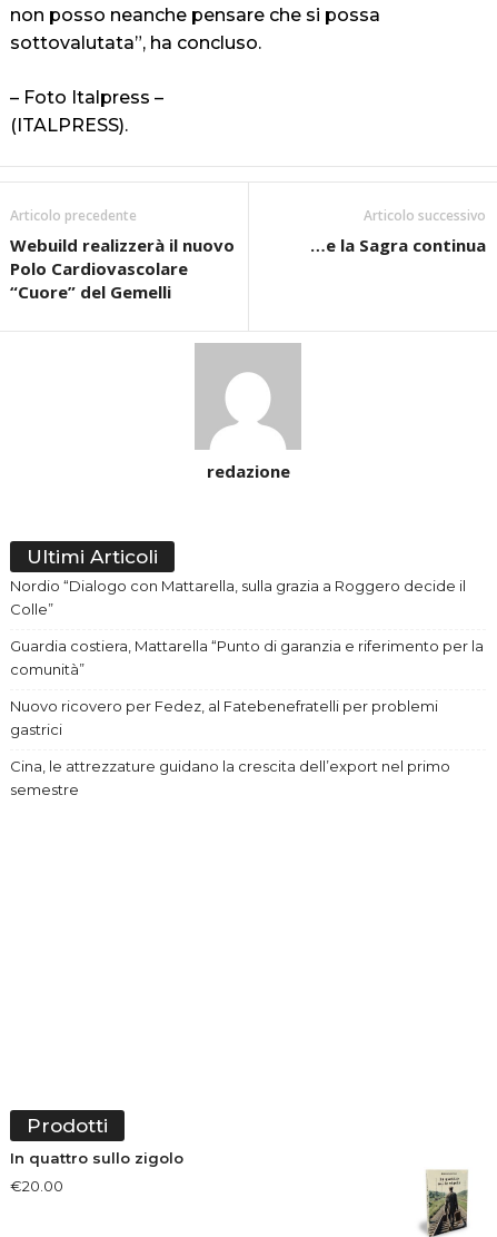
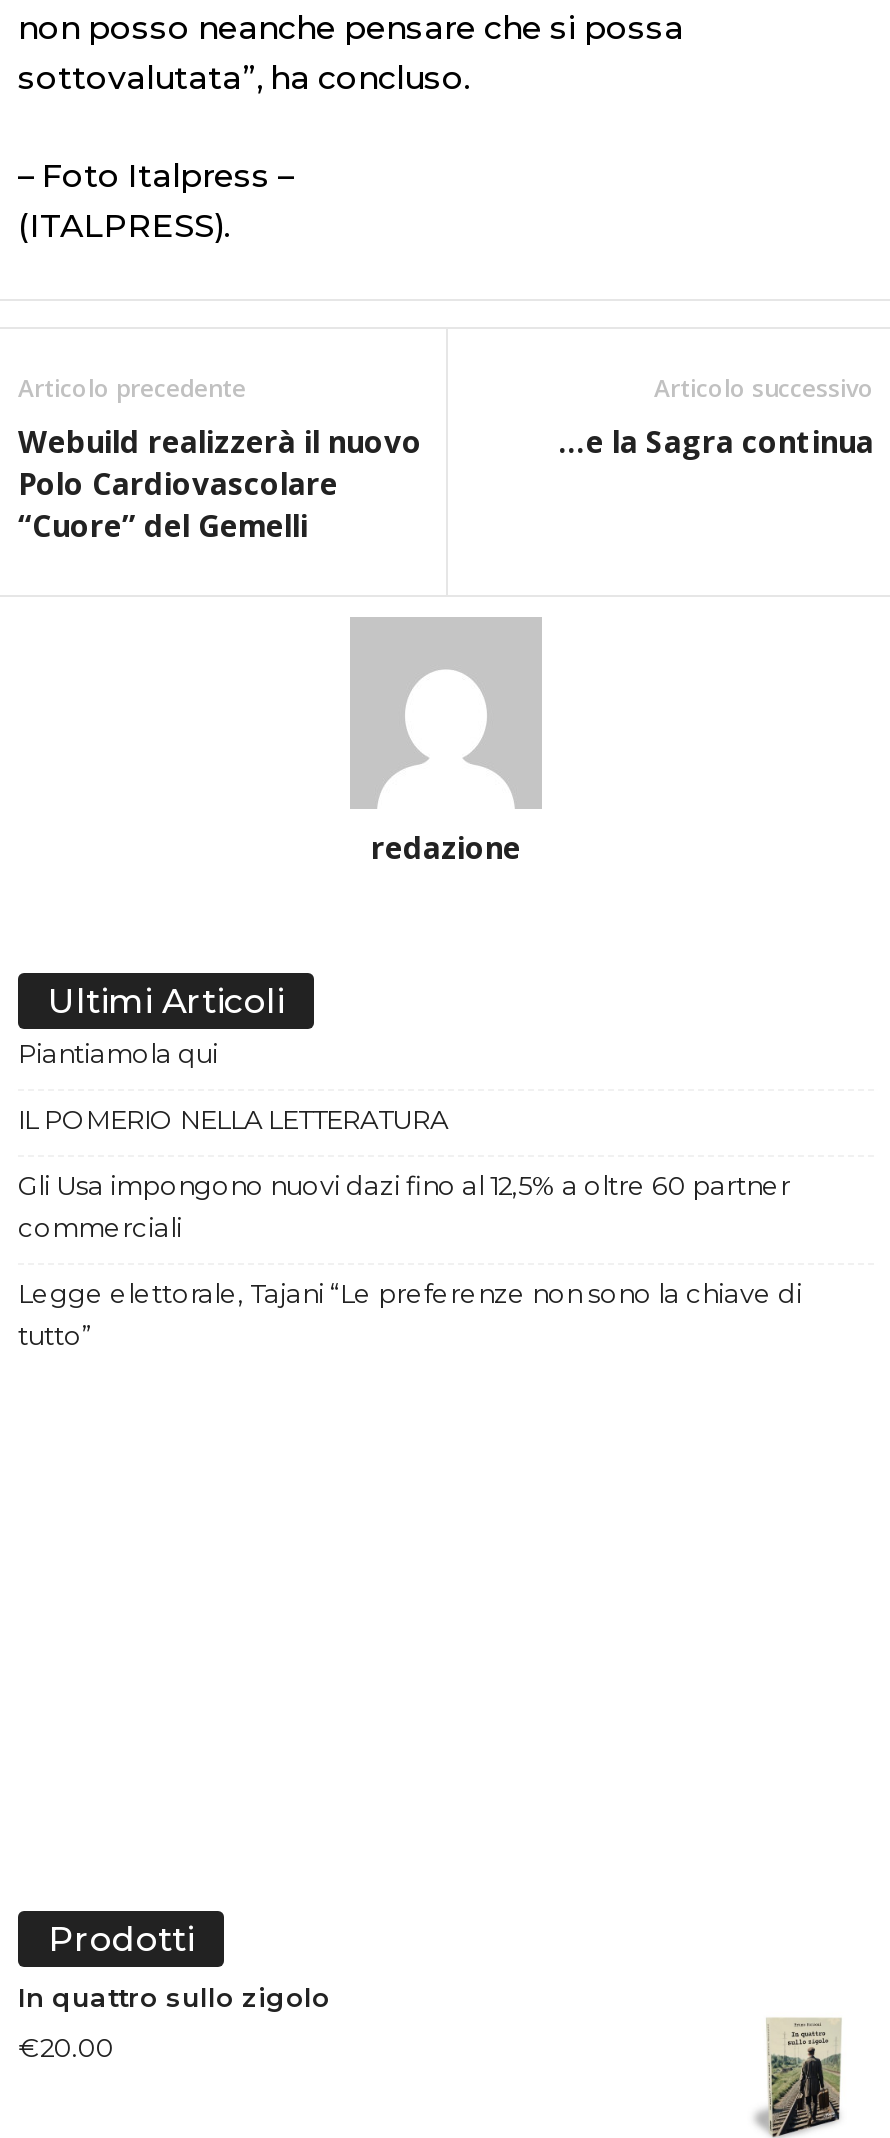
[10,577,466,618] Nordio “Dialogo con Mattarella, sulla grazia a Roggero decide il | Colle” -> [18,1036,218,1068] Piantiamola qui
[10,637,484,678] Guardia costiera, Mattarella “Punto di garanzia e riferimento per la | comunità” -> [18,1102,448,1134] IL POMERIO NELLA LETTERATURA
[10,697,438,738] Nuovo ricovero per Fedez, al Fatebenefratelli per problemi | gastrici -> [18,1168,790,1242] Gli Usa impongono nuovi dazi fino al 12,5% a oltre 60 partner | commerciali
[10,757,450,798] Cina, le attrezzature guidano la crescita dell’export nel primo | semestre -> [18,1276,802,1350] Legge elettorale, Tajani “Le preferenze non sono la chiave di | tutto”

